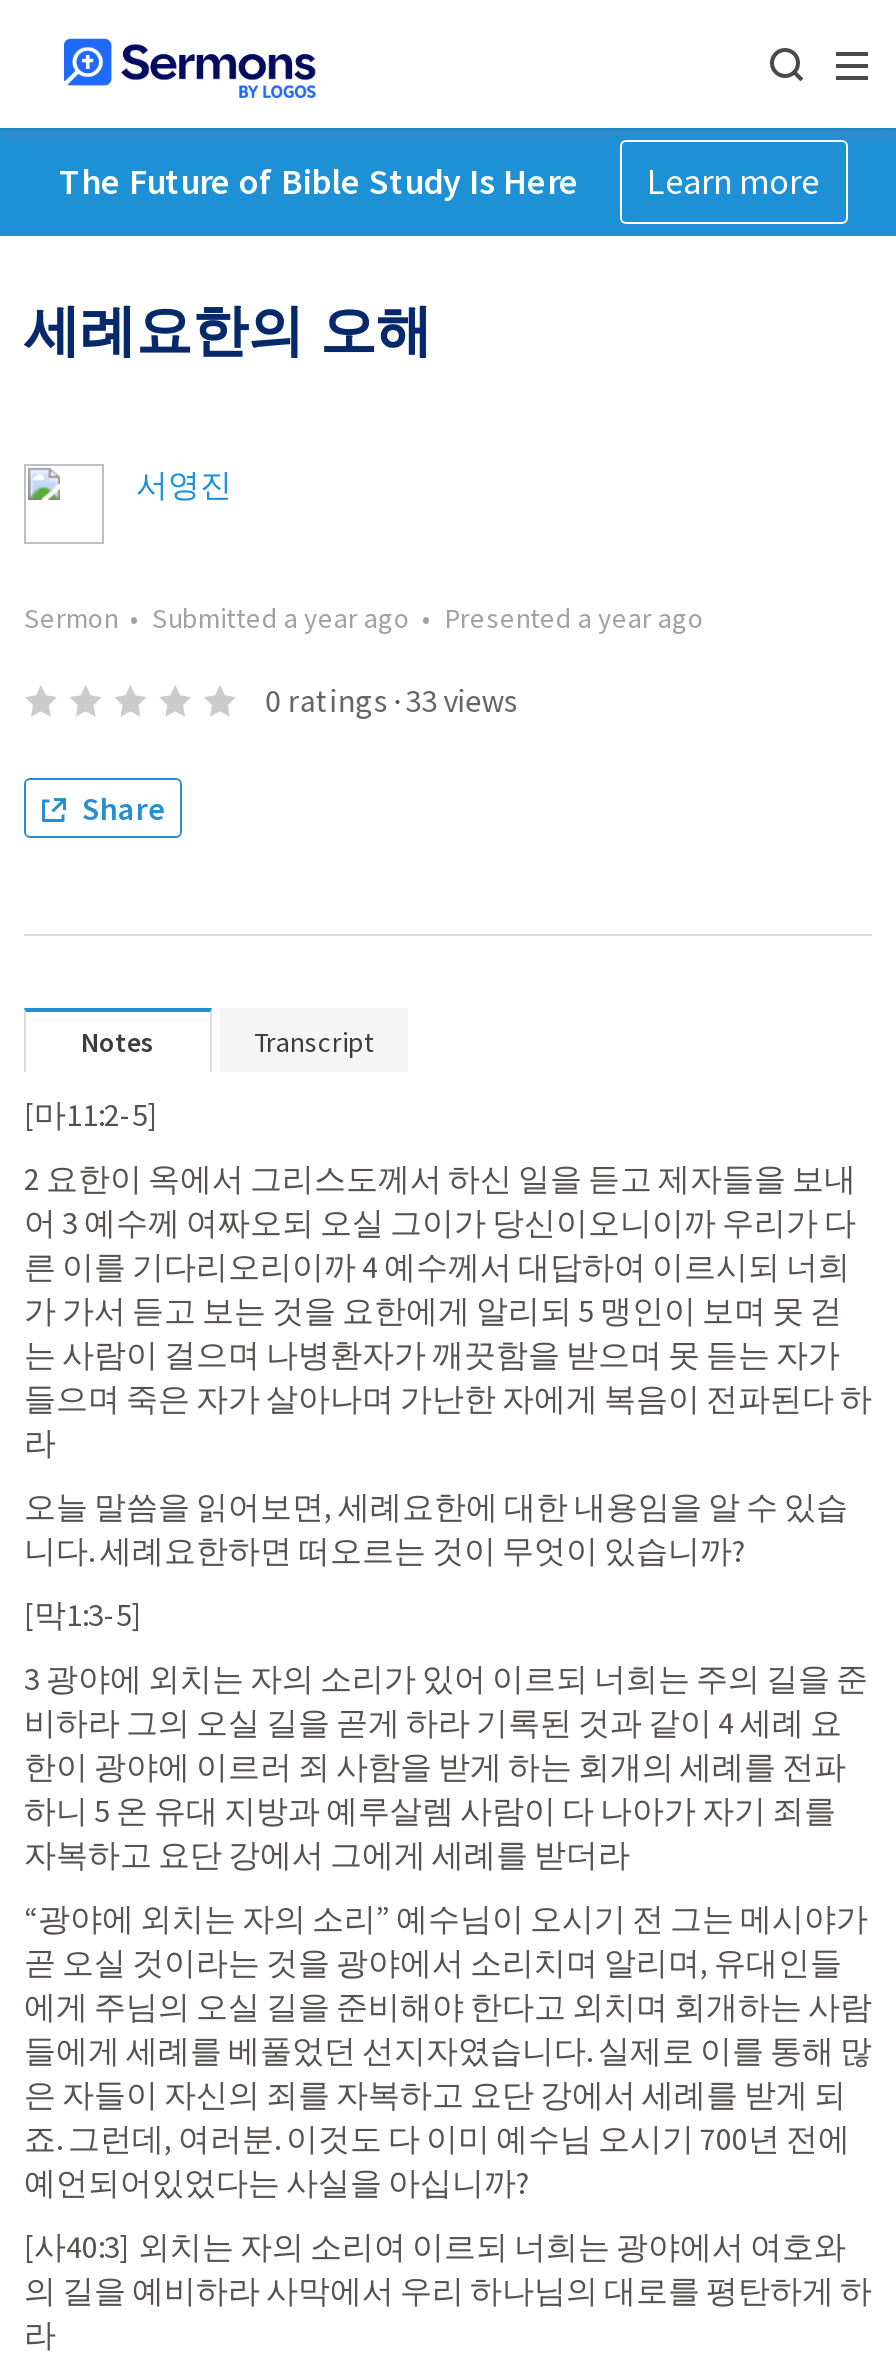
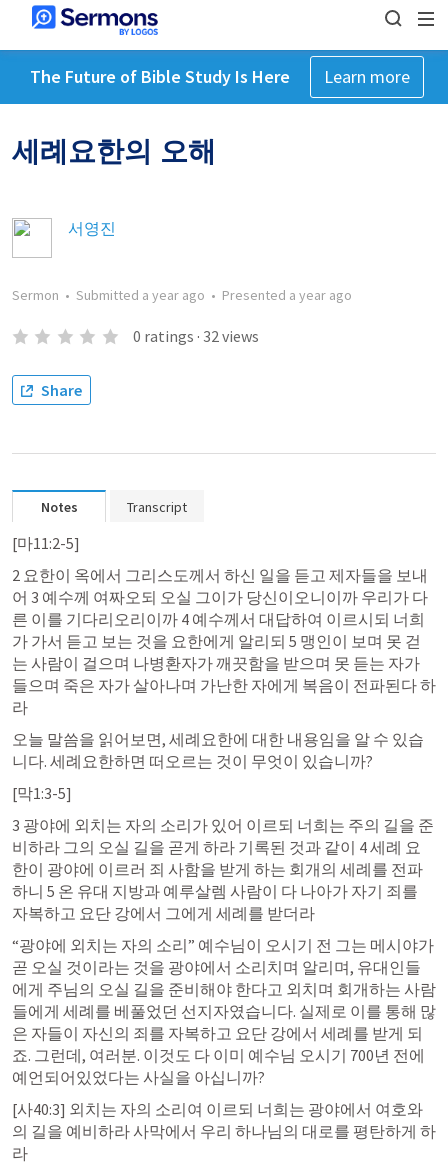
[265,680,517,720] 0 ratings · 33 views -> [133,326,259,346] 0 ratings · 32 views

